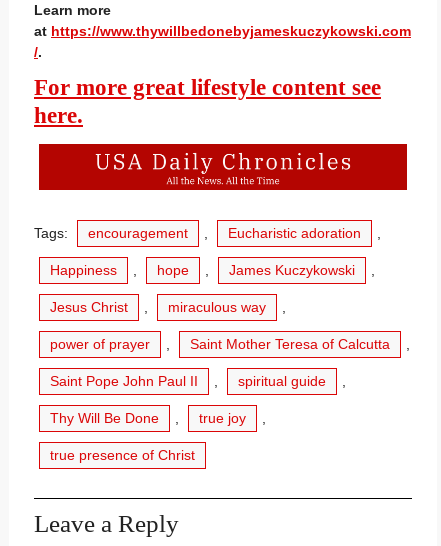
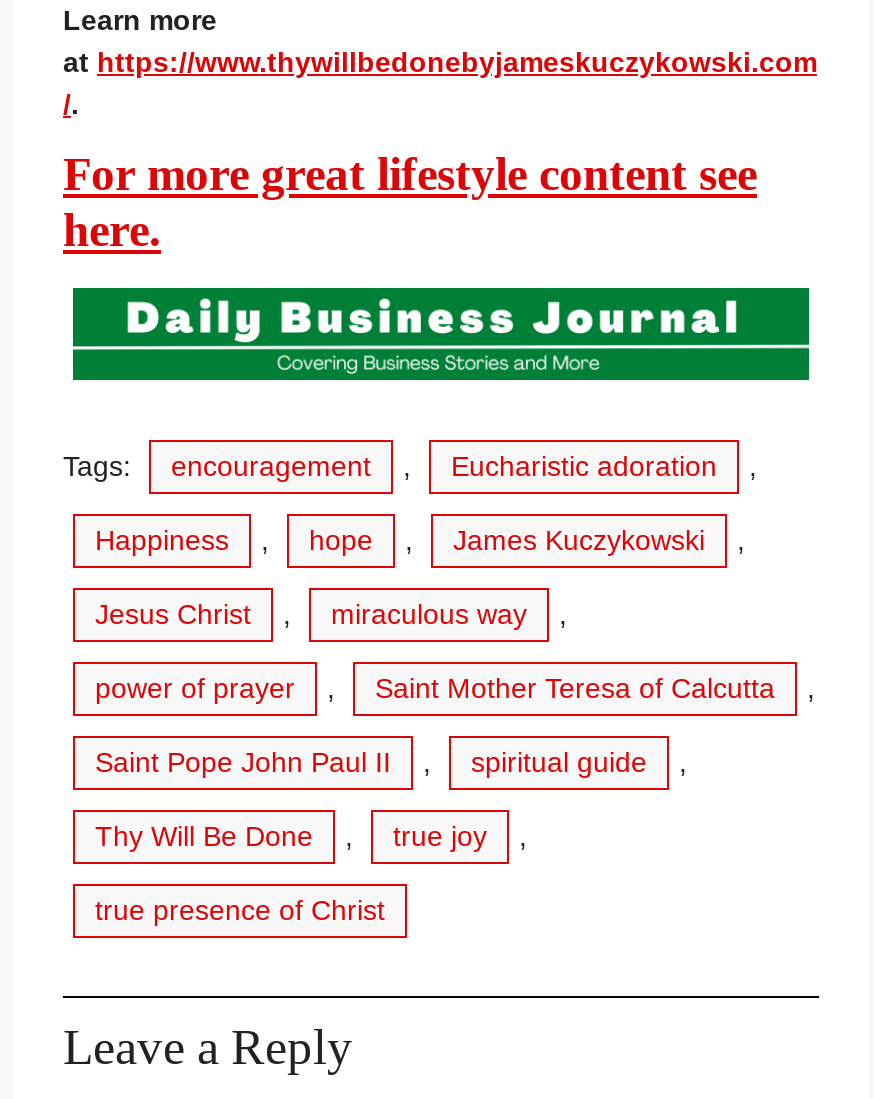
[38,143,408,191] [image] -> [71,286,811,382] [image]

